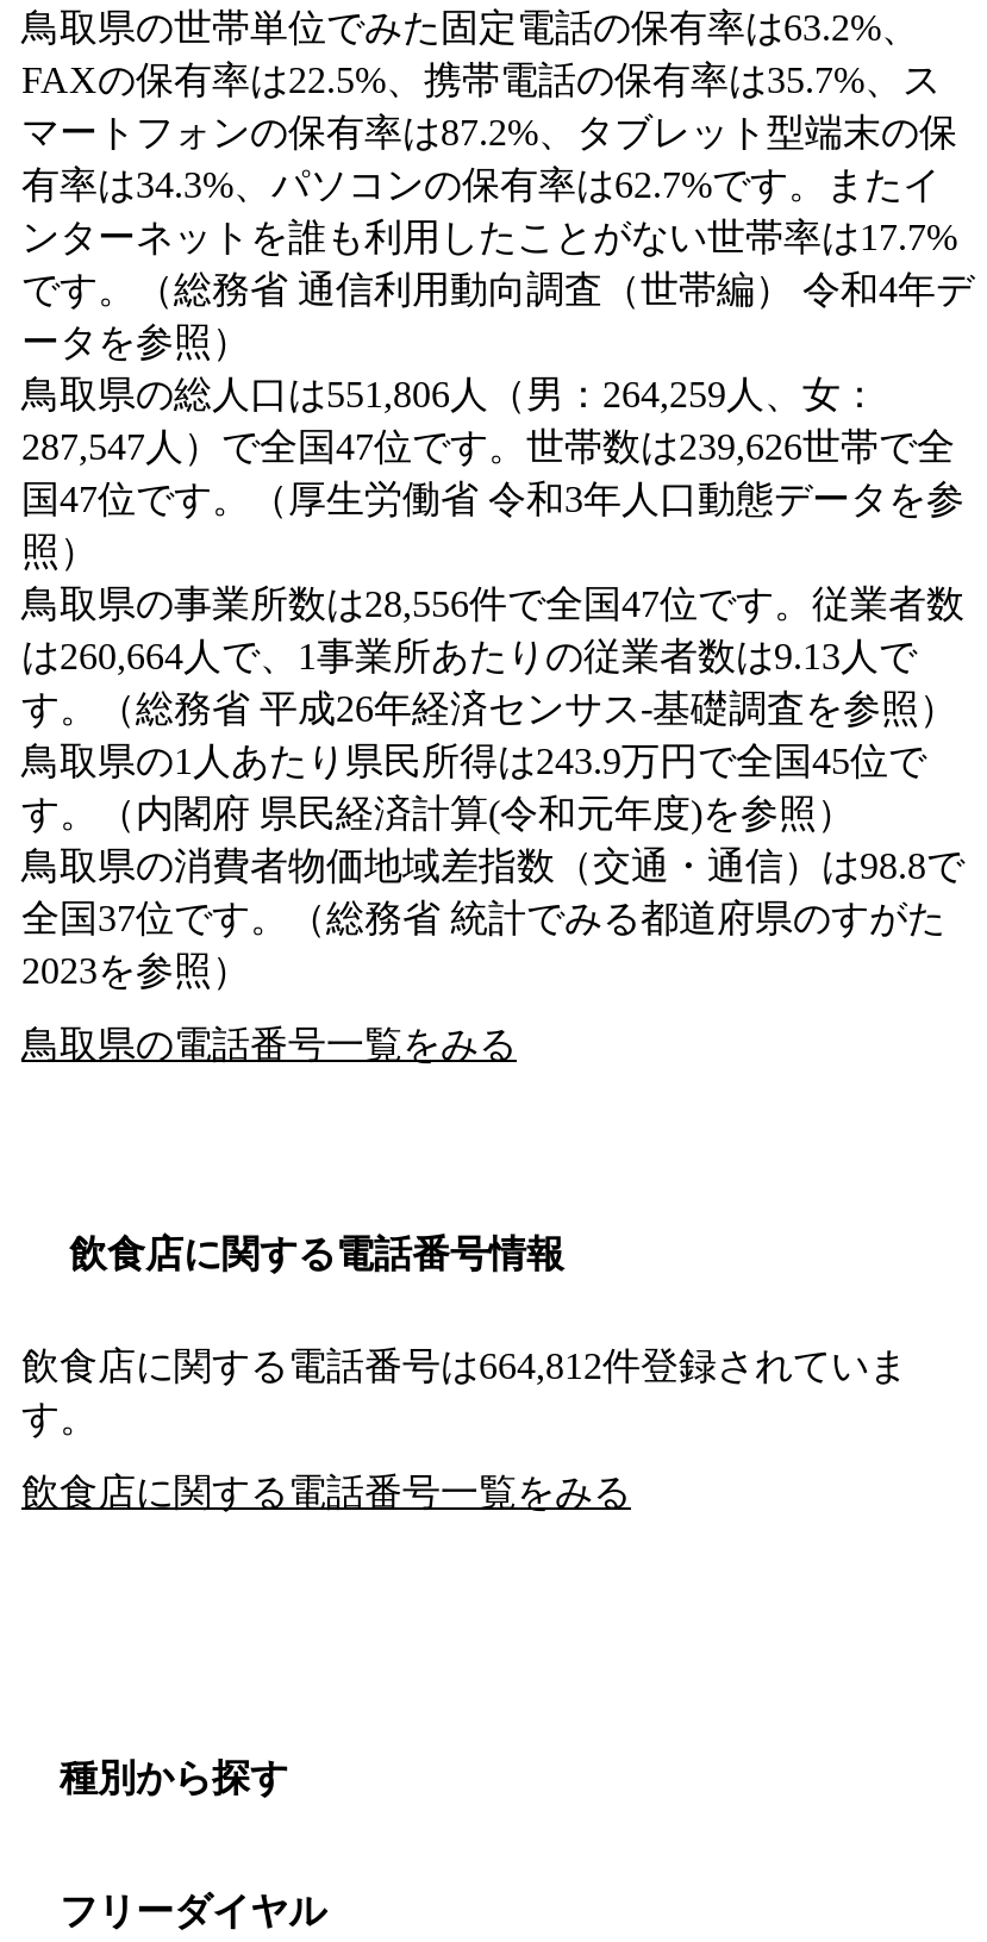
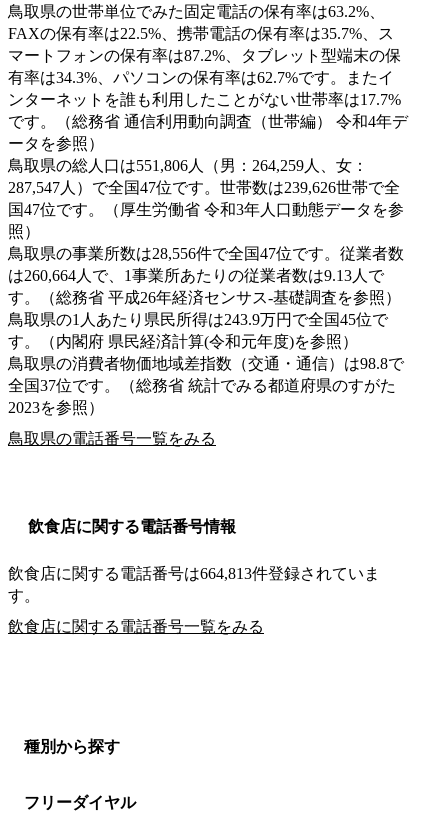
[21,1346,907,1387] 飲食店に関する電話番号は664,812件登録されていま -> [8,565,380,582] 飲食店に関する電話番号は664,813件登録されていま

